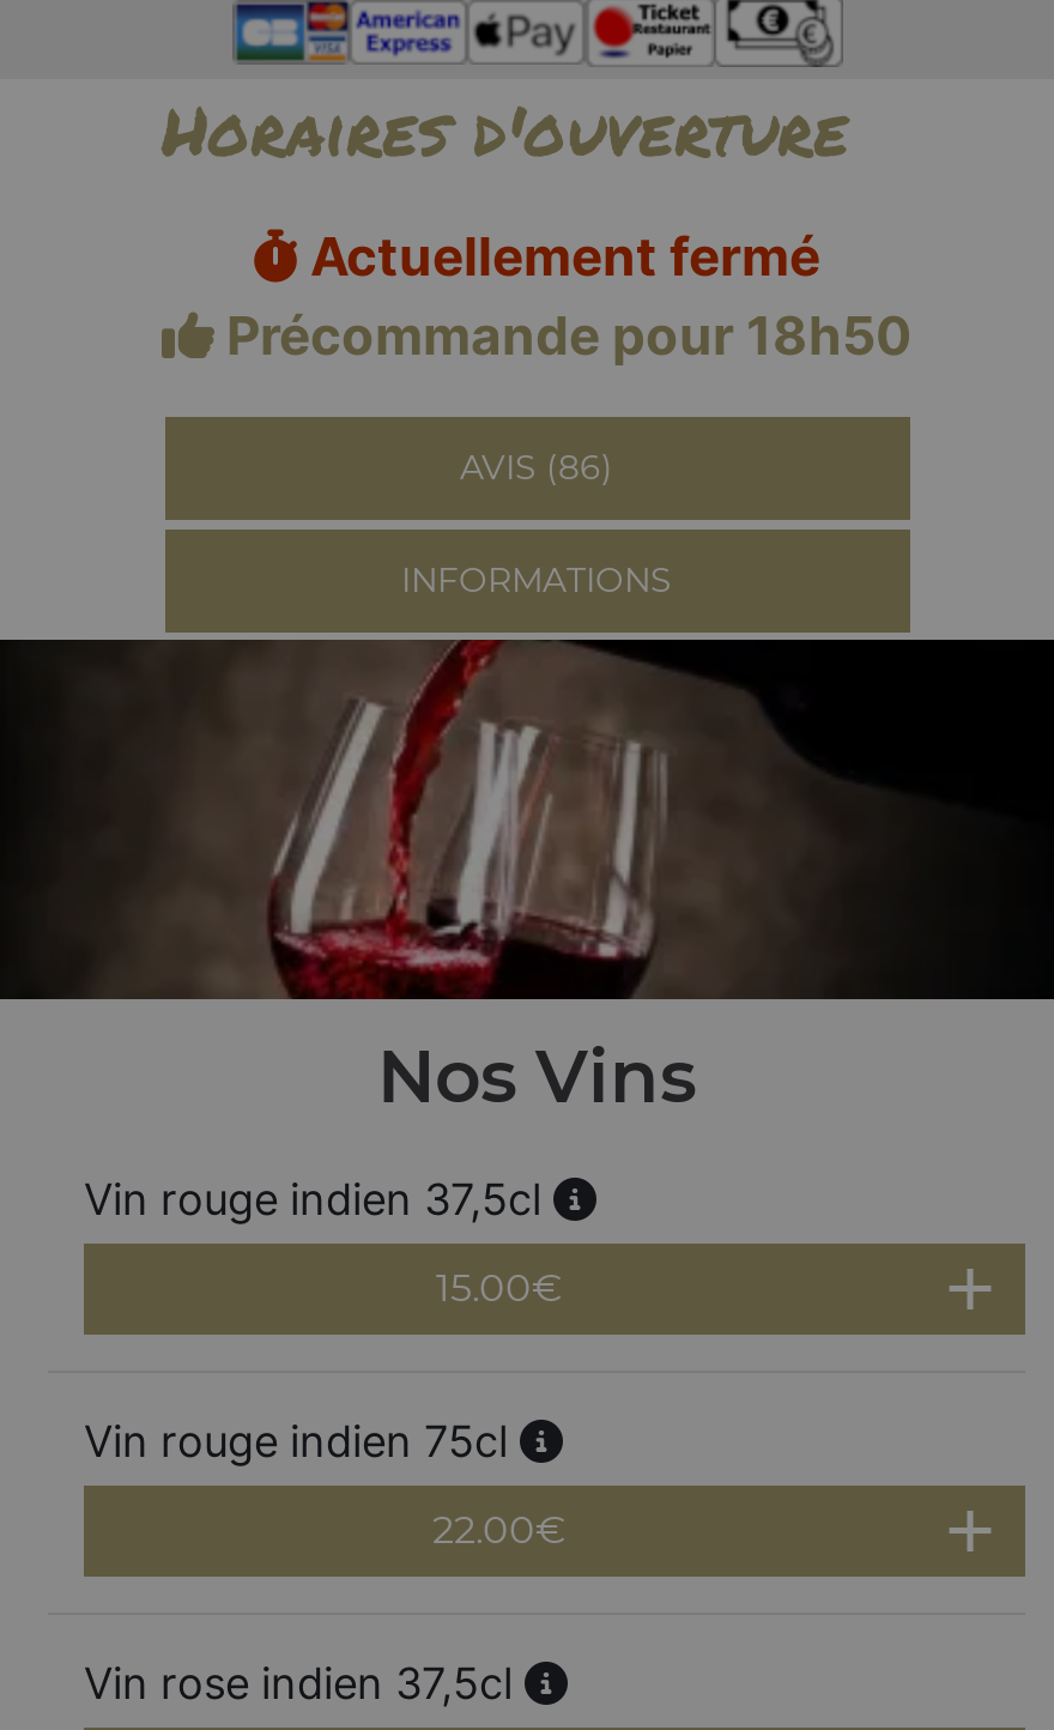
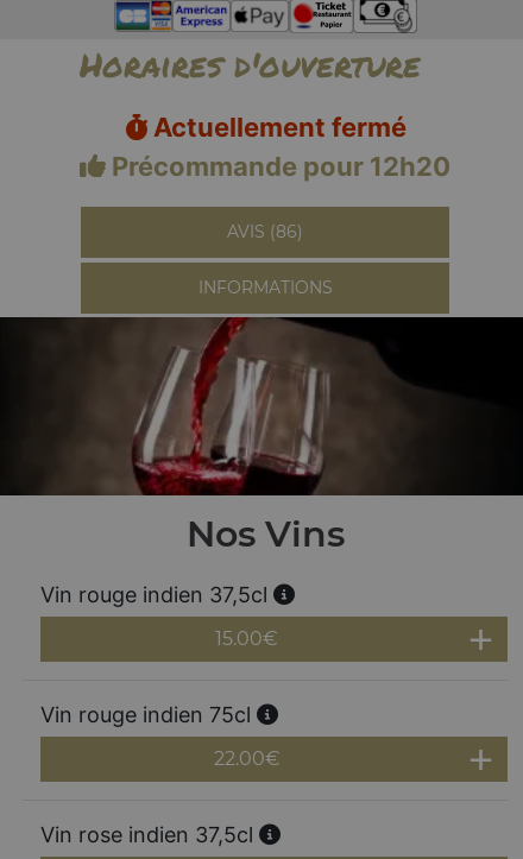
[214,304,911,367] Précommande pour 18h50 -> [106,151,450,182] Précommande pour 12h20

